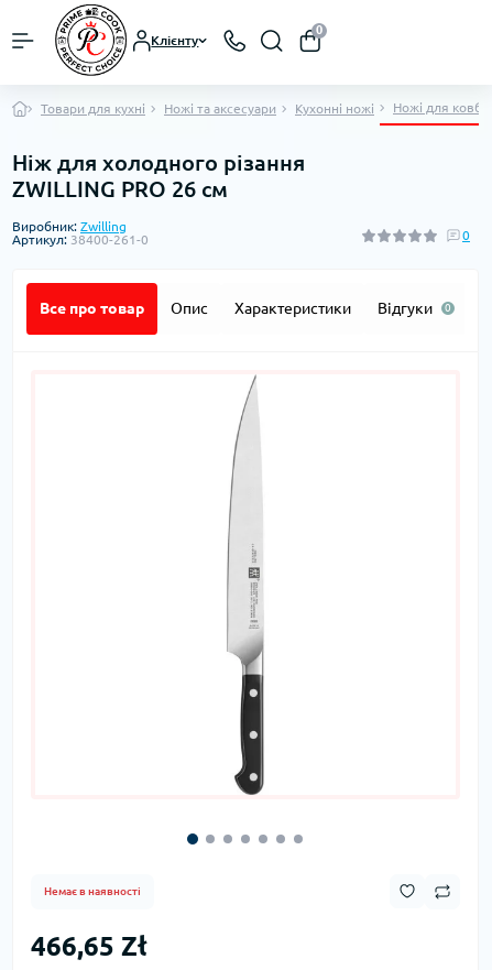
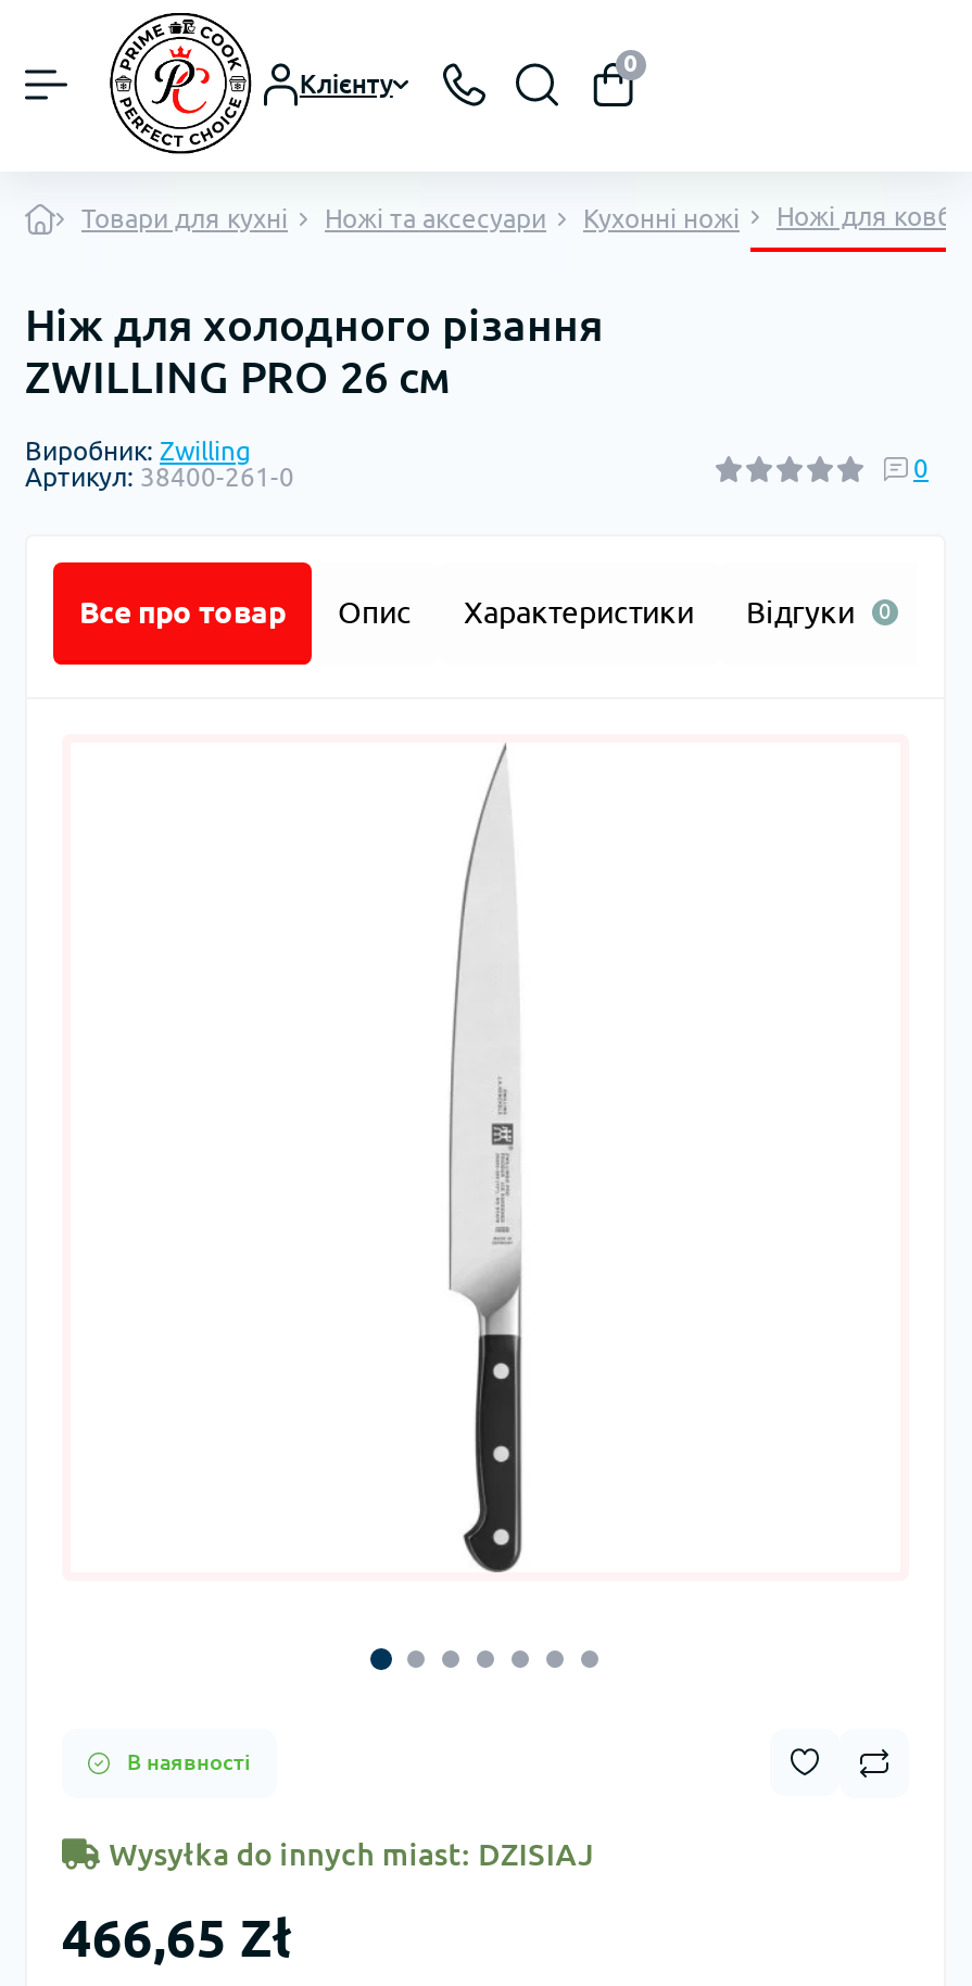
[44,885,141,897] Немає в наявності -> [102,1750,594,1871] В наявності | Wysyłka do innych miast: DZISIAJ

